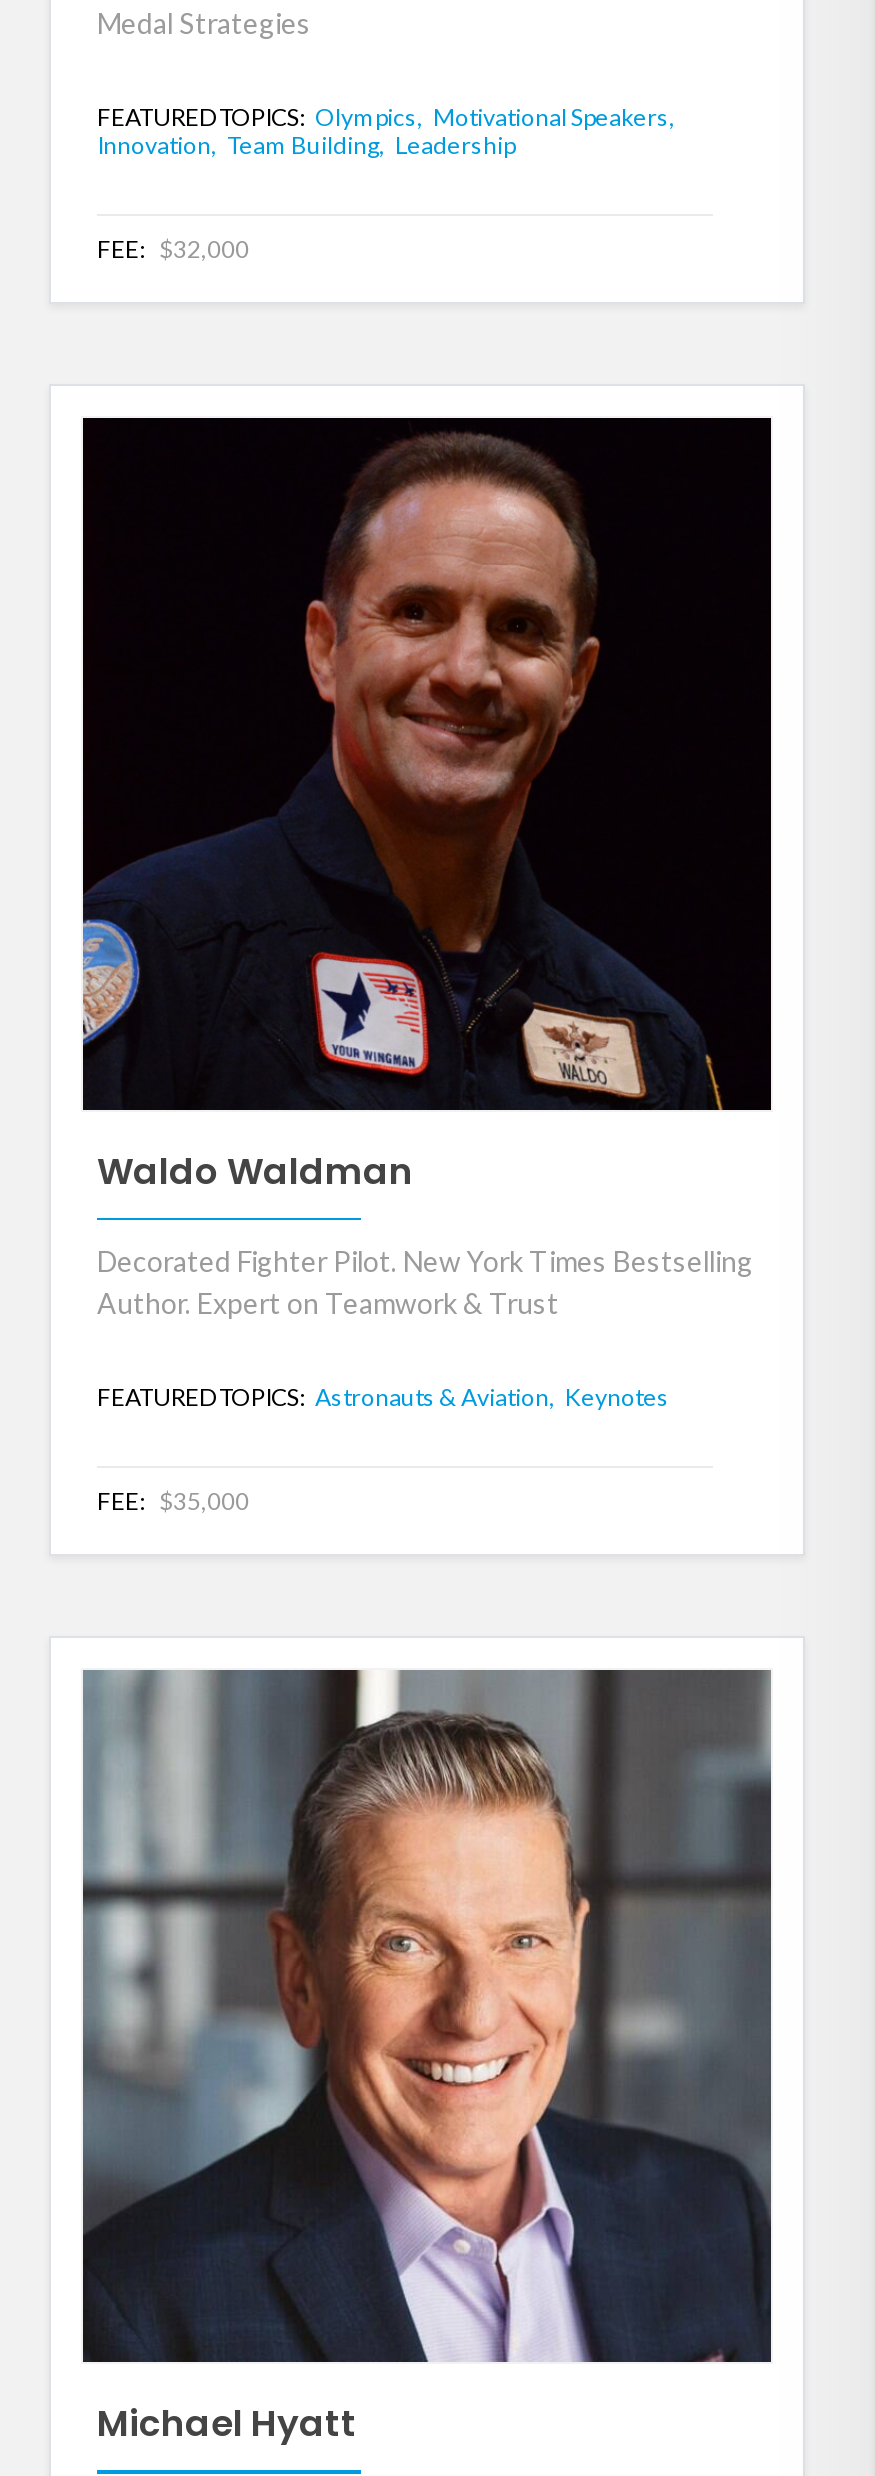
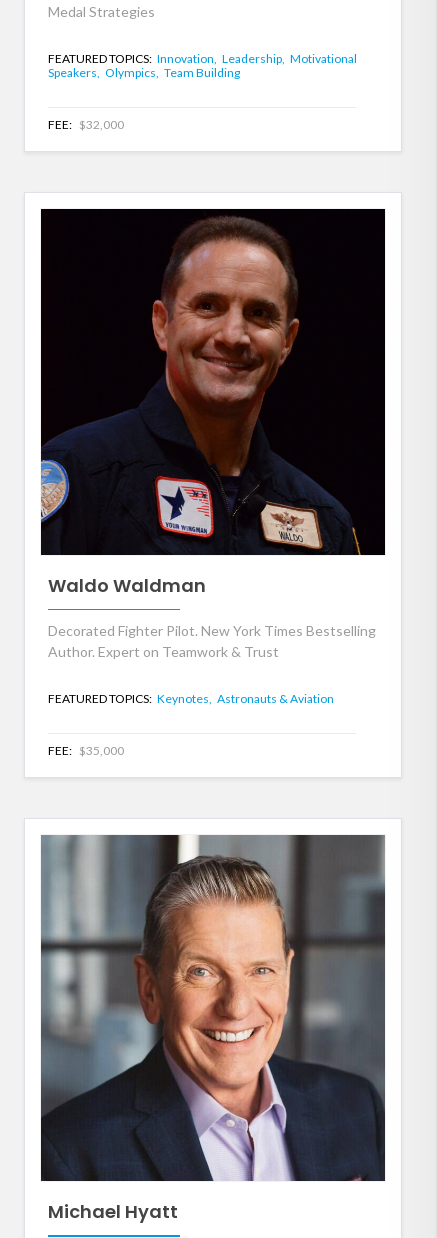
[97,101,675,159] FEATURED TOPICS: Olympics, Motivational Speakers, | Innovation, Team Building, Leadership -> [48,51,357,80] FEATURED TOPICS: Innovation, Leadership, Motivational | Speakers, Olympics, Team Building
[97,1382,669,1412] FEATURED TOPICS: Astronauts & Aviation, Keynotes -> [48,691,334,706] FEATURED TOPICS: Keynotes, Astronauts & Aviation

